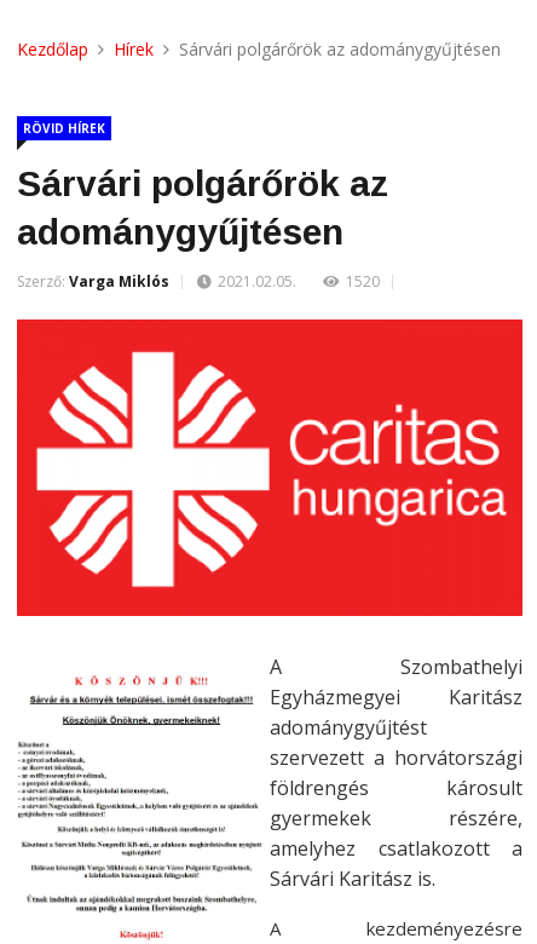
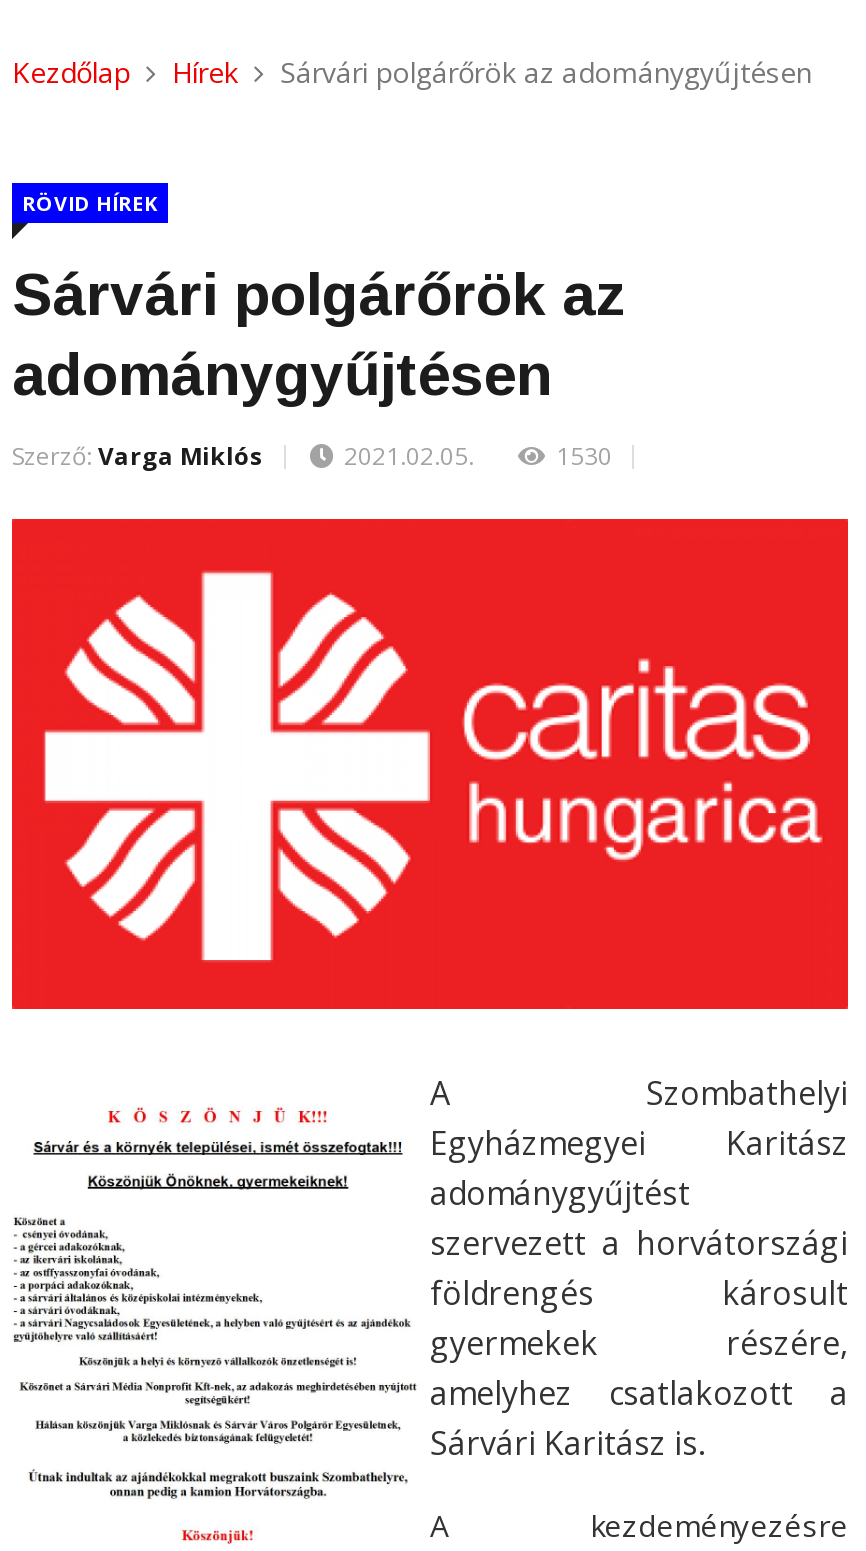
[346,271,380,292] 1520 -> [556,439,612,473] 1530

